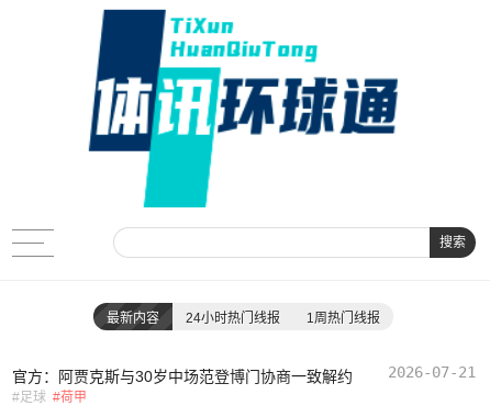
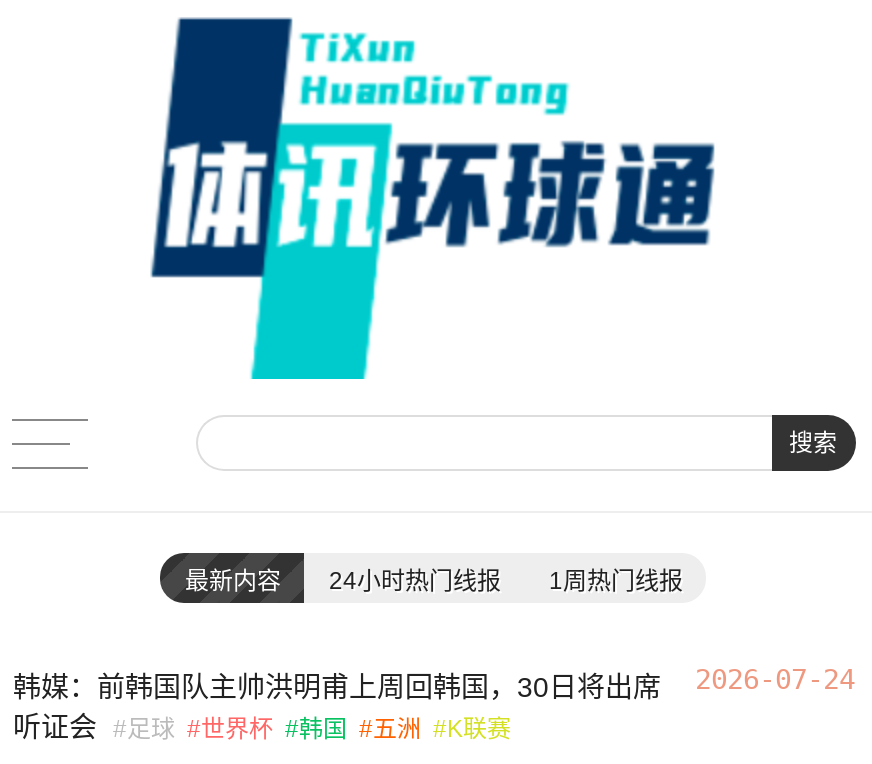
[13,368,353,386] 官方：阿贾克斯与30岁中场范登博门协商一致解约 -> [13,672,661,744] 韩媒：前韩国队主帅洪明甫上周回韩国，30日将出席 | 听证会
[387,364,475,381] 2026-07-21 -> [695,664,855,696] 2026-07-24
[61,390,87,405] 荷甲 -> [201,716,511,744] 世界杯 | 韩国 | 五洲 | K联赛

